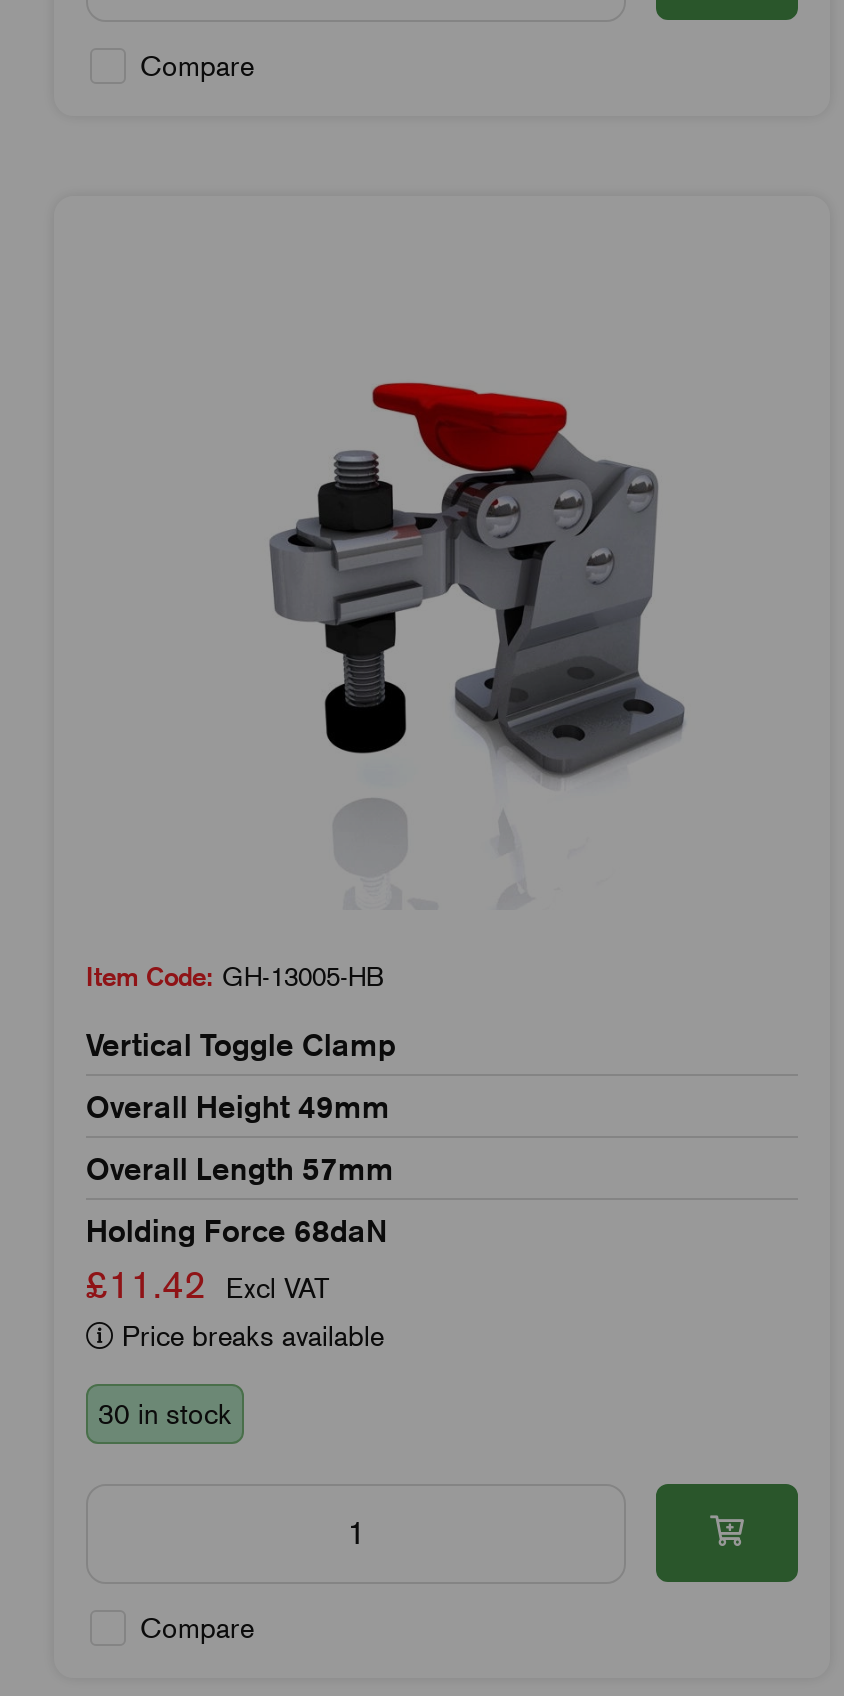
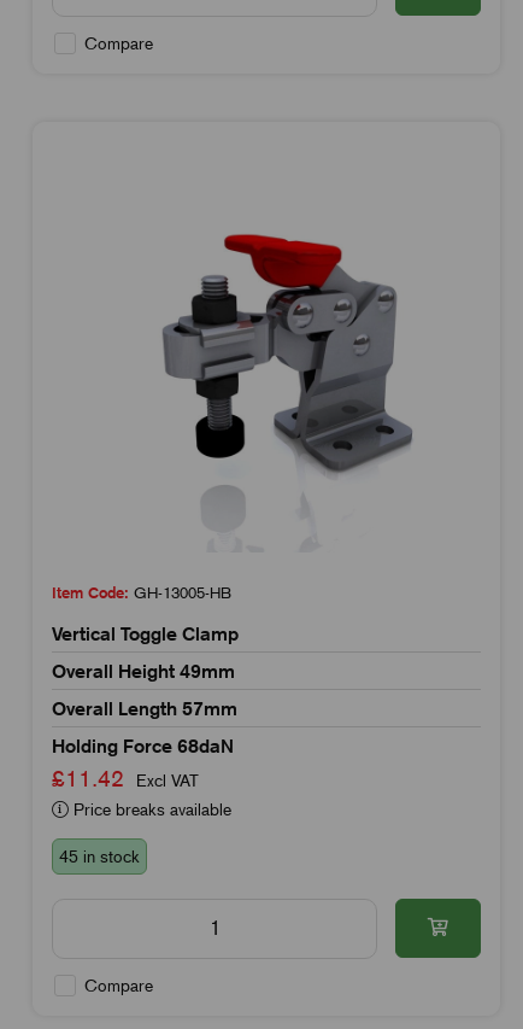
[98,1398,232,1430] 30 in stock -> [59,847,140,866] 45 in stock

